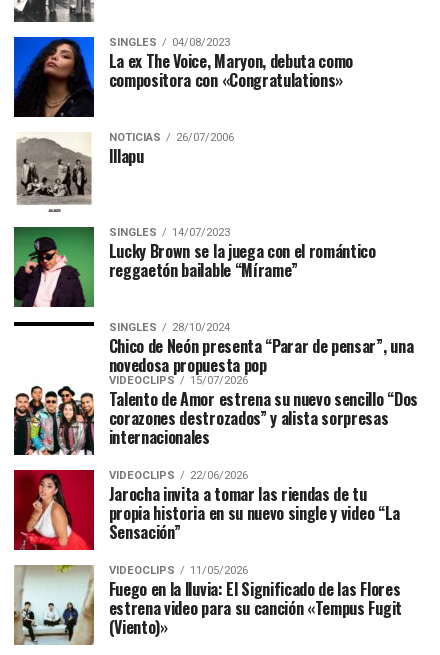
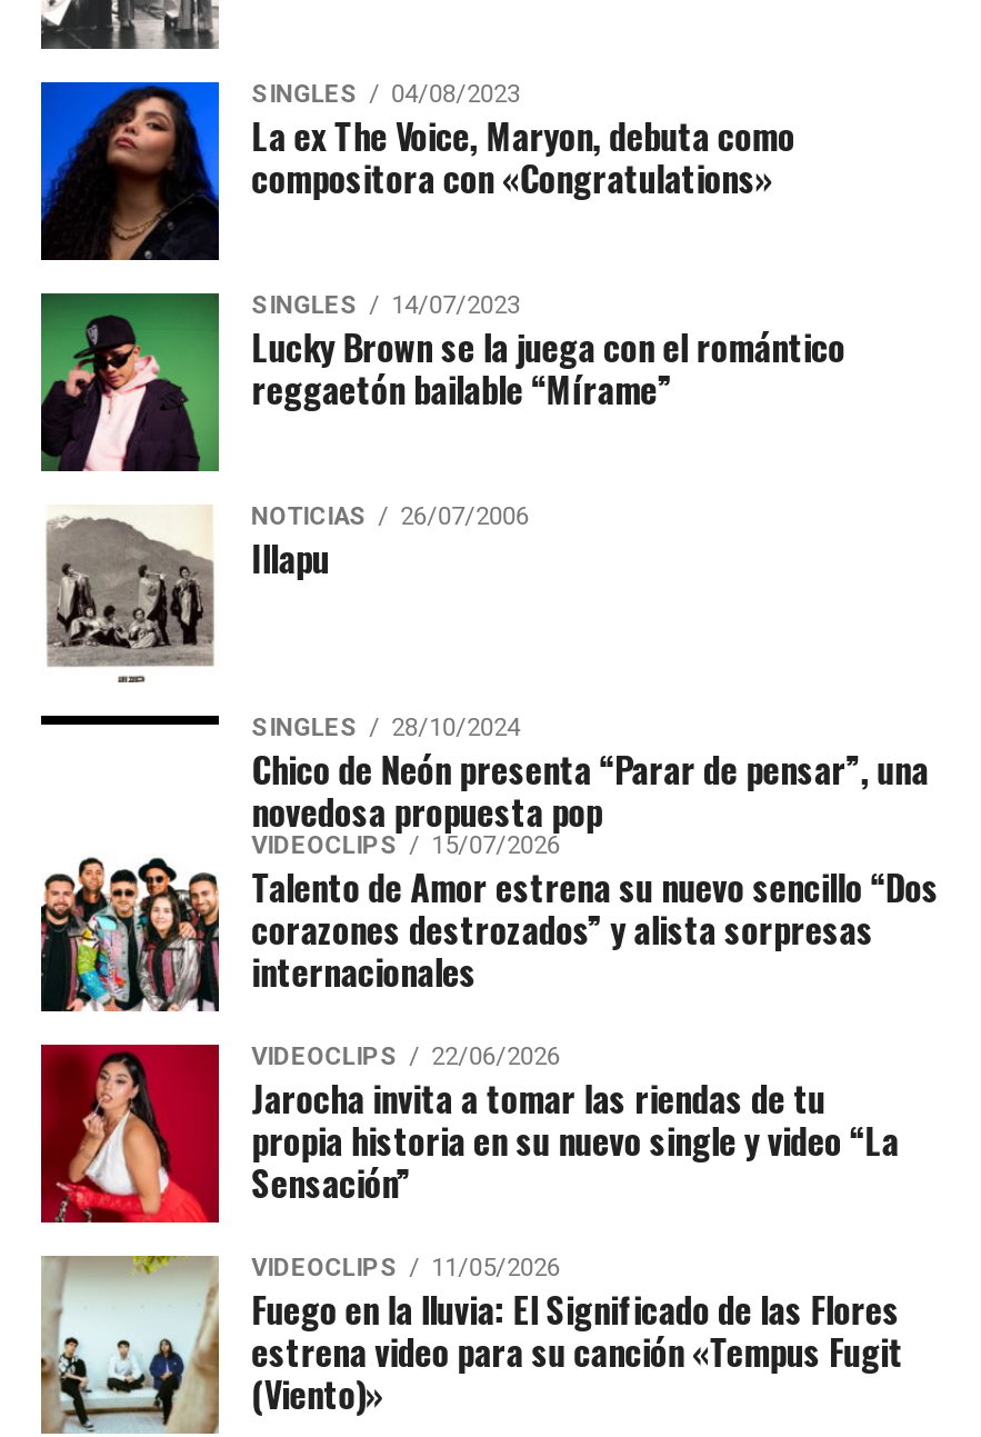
moved [14,131,234,212] -> [41,502,529,682]: [image] | NOTICIAS | 26/07/2006 | Illapu
moved [13,226,376,308] -> [39,291,845,473]: [image] | SINGLES | 14/07/2023 | Lucky Brown se la juega con el romántico | reggaetón bailable “Mírame”

